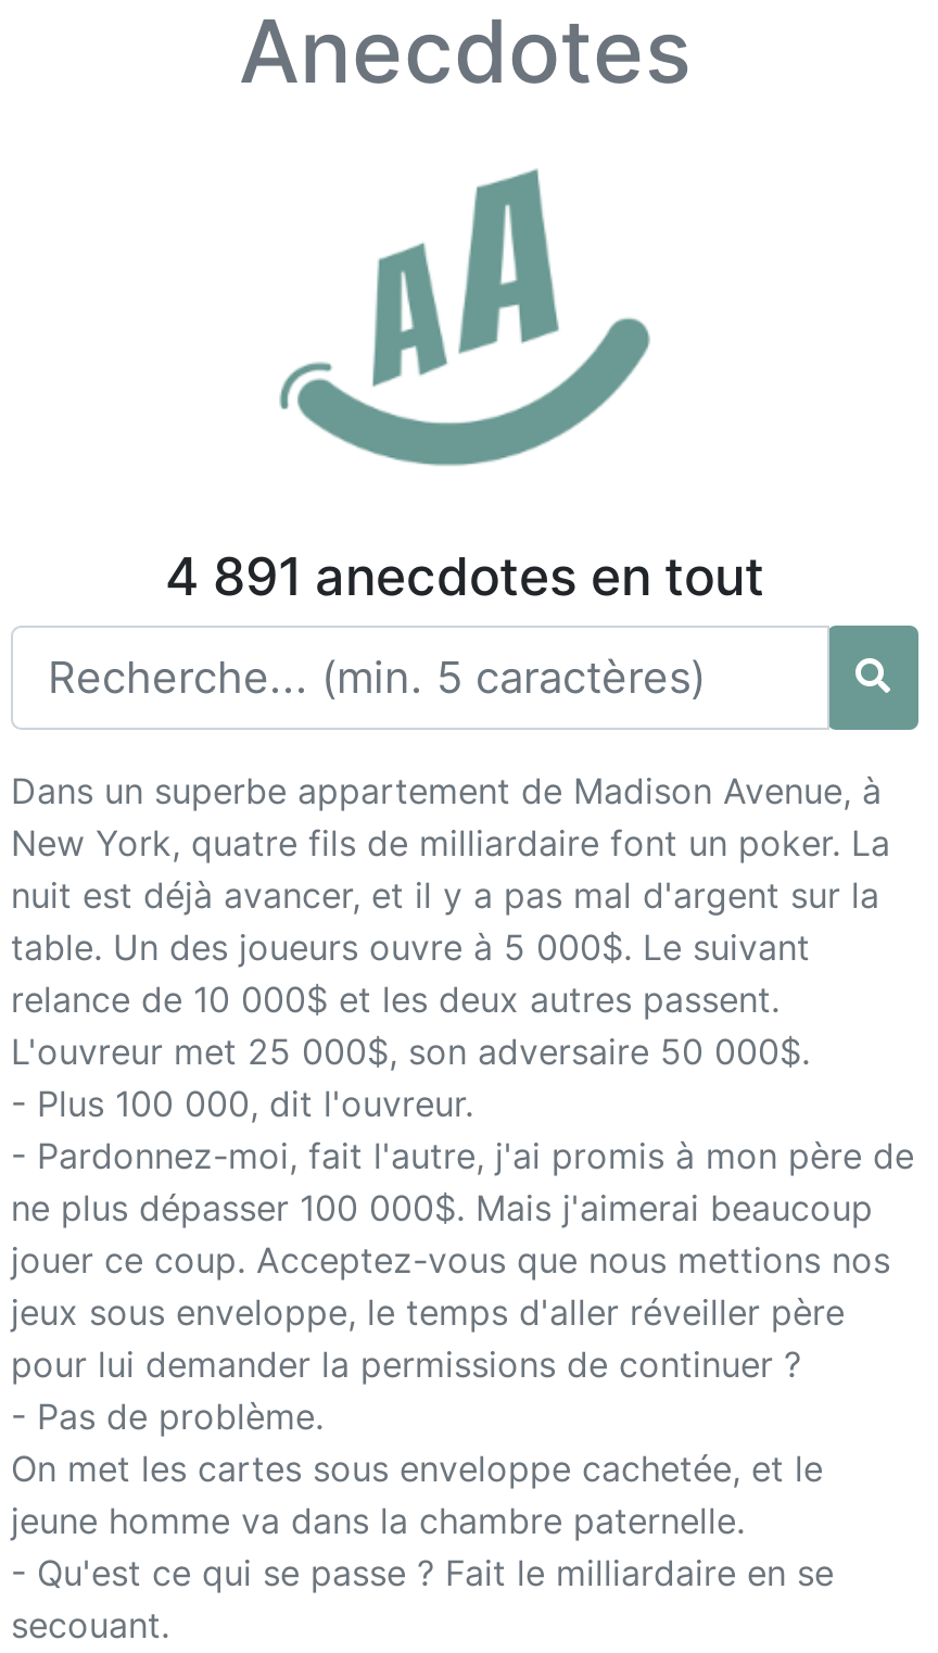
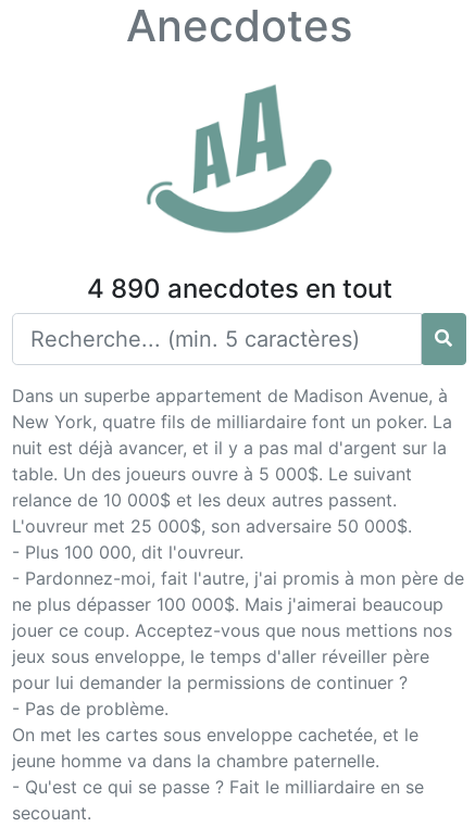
[165,545,764,608] 4 891 anecdotes en tout -> [86,273,392,304] 4 890 anecdotes en tout

